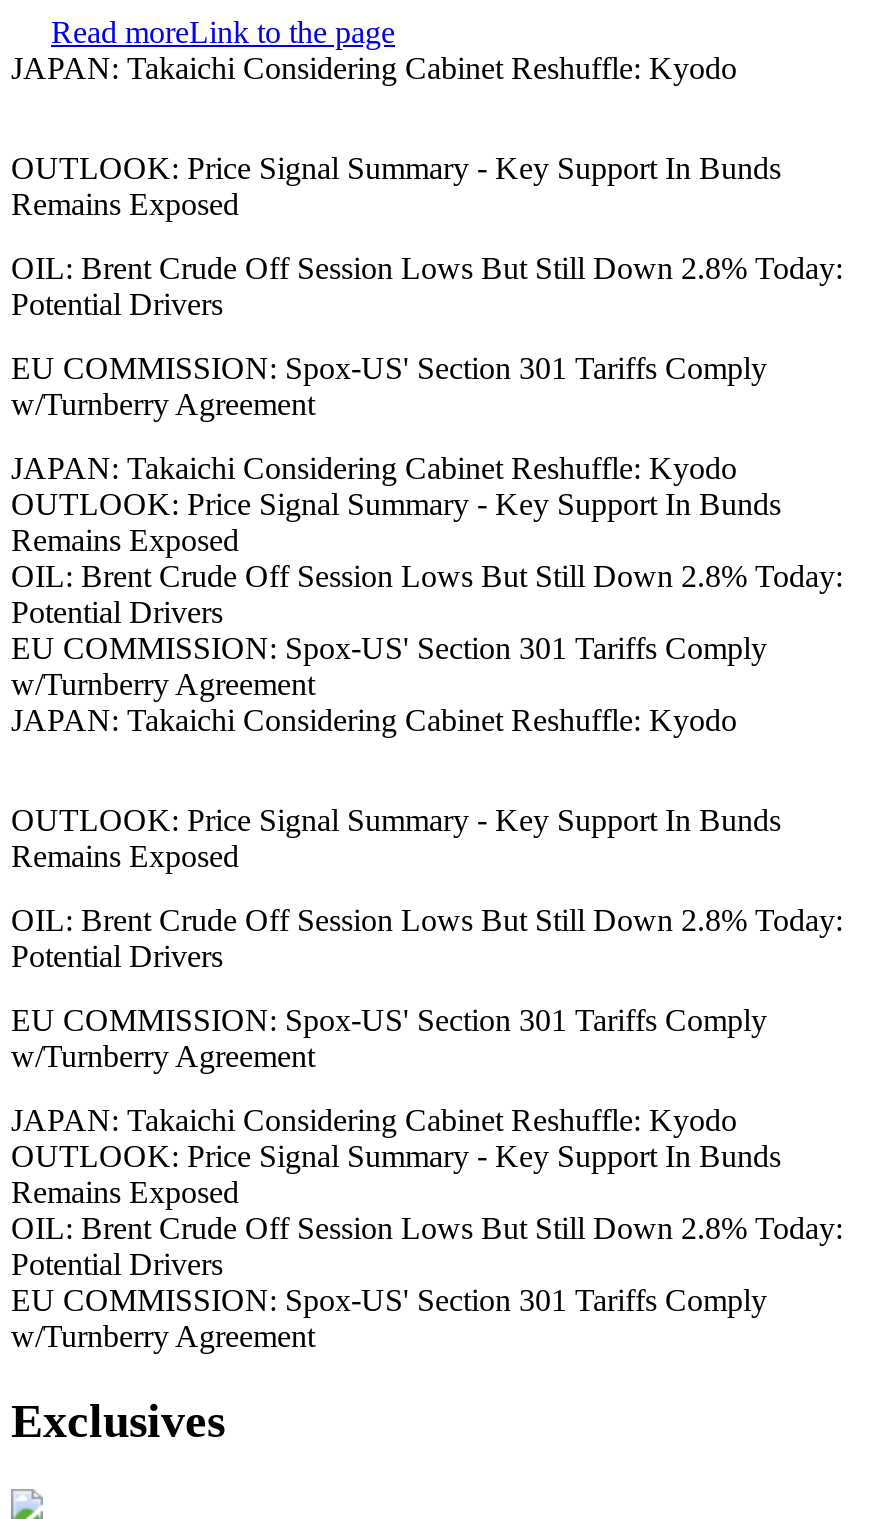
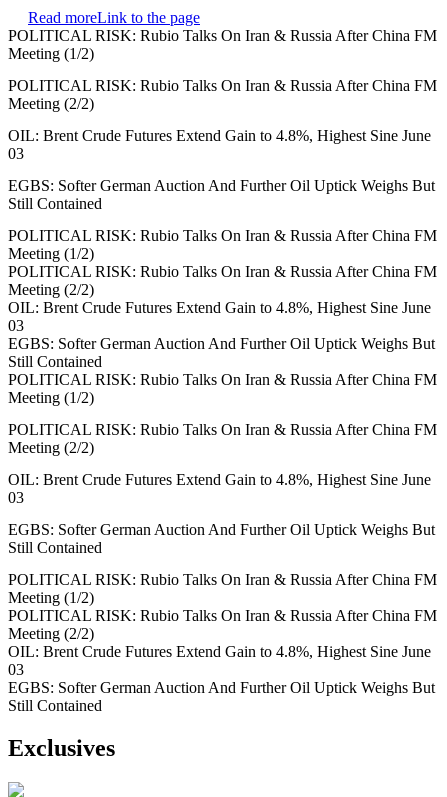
[11,51,737,85] JAPAN: Takaichi Considering Cabinet Reshuffle: Kyodo -> [8,27,437,62] POLITICAL RISK: Rubio Talks On Iran & Russia After China FM | Meeting (1/2)
[11,151,781,221] OUTLOOK: Price Signal Summary - Key Support In Bunds | Remains Exposed -> [8,77,437,112] POLITICAL RISK: Rubio Talks On Iran & Russia After China FM | Meeting (2/2)
[11,251,843,321] OIL: Brent Crude Off Session Lows But Still Down 2.8% Today: | Potential Drivers -> [8,127,431,162] OIL: Brent Crude Futures Extend Gain to 4.8%, Highest Sine June | 03
[11,351,767,421] EU COMMISSION: Spox-US' Section 301 Tariffs Comply | w/Turnberry Agreement -> [8,177,435,212] EGBS: Softer German Auction And Further Oil Uptick Weighs But | Still Contained
[11,451,843,737] JAPAN: Takaichi Considering Cabinet Reshuffle: Kyodo | OUTLOOK: Price Signal Summary - Key Support In Bunds | Remains Exposed | OIL: Brent Crude Off Session Lows But Still Down 2.8% Today: | Potential Drivers | EU COMMISSION: Spox-US' Section 301 Tariffs Comply | w/Turnberry Agreement | JAPAN: Takaichi Considering Cabinet Reshuffle: Kyodo -> [8,227,437,406] POLITICAL RISK: Rubio Talks On Iran & Russia After China FM | Meeting (1/2) | POLITICAL RISK: Rubio Talks On Iran & Russia After China FM | Meeting (2/2) | OIL: Brent Crude Futures Extend Gain to 4.8%, Highest Sine June | 03 | EGBS: Softer German Auction And Further Oil Uptick Weighs But | Still Contained | POLITICAL RISK: Rubio Talks On Iran & Russia After China FM | Meeting (1/2)
[11,803,781,873] OUTLOOK: Price Signal Summary - Key Support In Bunds | Remains Exposed -> [8,421,437,456] POLITICAL RISK: Rubio Talks On Iran & Russia After China FM | Meeting (2/2)
[11,903,843,973] OIL: Brent Crude Off Session Lows But Still Down 2.8% Today: | Potential Drivers -> [8,471,431,506] OIL: Brent Crude Futures Extend Gain to 4.8%, Highest Sine June | 03
[11,1003,767,1073] EU COMMISSION: Spox-US' Section 301 Tariffs Comply | w/Turnberry Agreement -> [8,521,435,556] EGBS: Softer German Auction And Further Oil Uptick Weighs But | Still Contained
[11,1103,843,1353] JAPAN: Takaichi Considering Cabinet Reshuffle: Kyodo | OUTLOOK: Price Signal Summary - Key Support In Bunds | Remains Exposed | OIL: Brent Crude Off Session Lows But Still Down 2.8% Today: | Potential Drivers | EU COMMISSION: Spox-US' Section 301 Tariffs Comply | w/Turnberry Agreement -> [8,571,437,714] POLITICAL RISK: Rubio Talks On Iran & Russia After China FM | Meeting (1/2) | POLITICAL RISK: Rubio Talks On Iran & Russia After China FM | Meeting (2/2) | OIL: Brent Crude Futures Extend Gain to 4.8%, Highest Sine June | 03 | EGBS: Softer German Auction And Further Oil Uptick Weighs But | Still Contained

